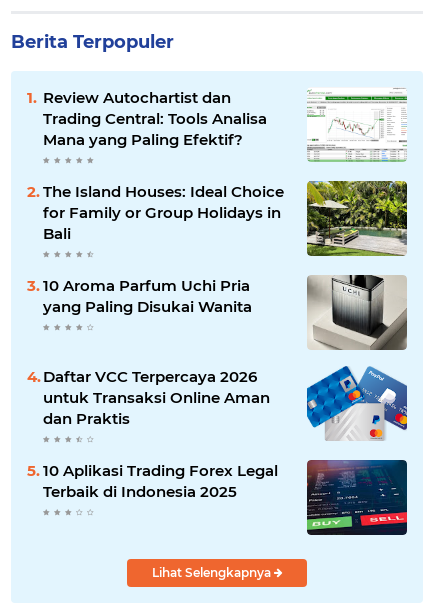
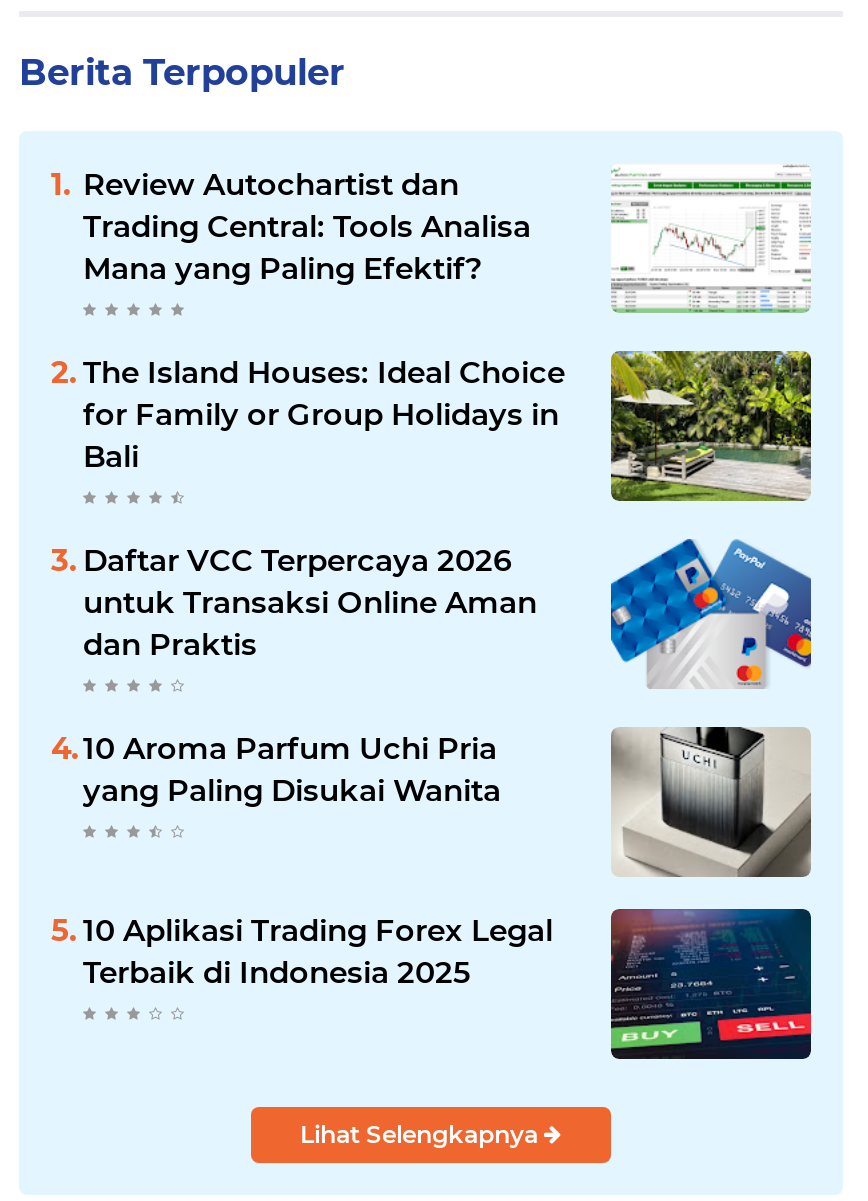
moved [43,276,252,316] -> [83,729,501,809]: 10 Aroma Parfum Uchi Pria | yang Paling Disukai Wanita
moved [43,367,409,442] -> [83,541,815,691]: [image] | Daftar VCC Terpercaya 2026 | untuk Transaksi Online Aman | dan Praktis

